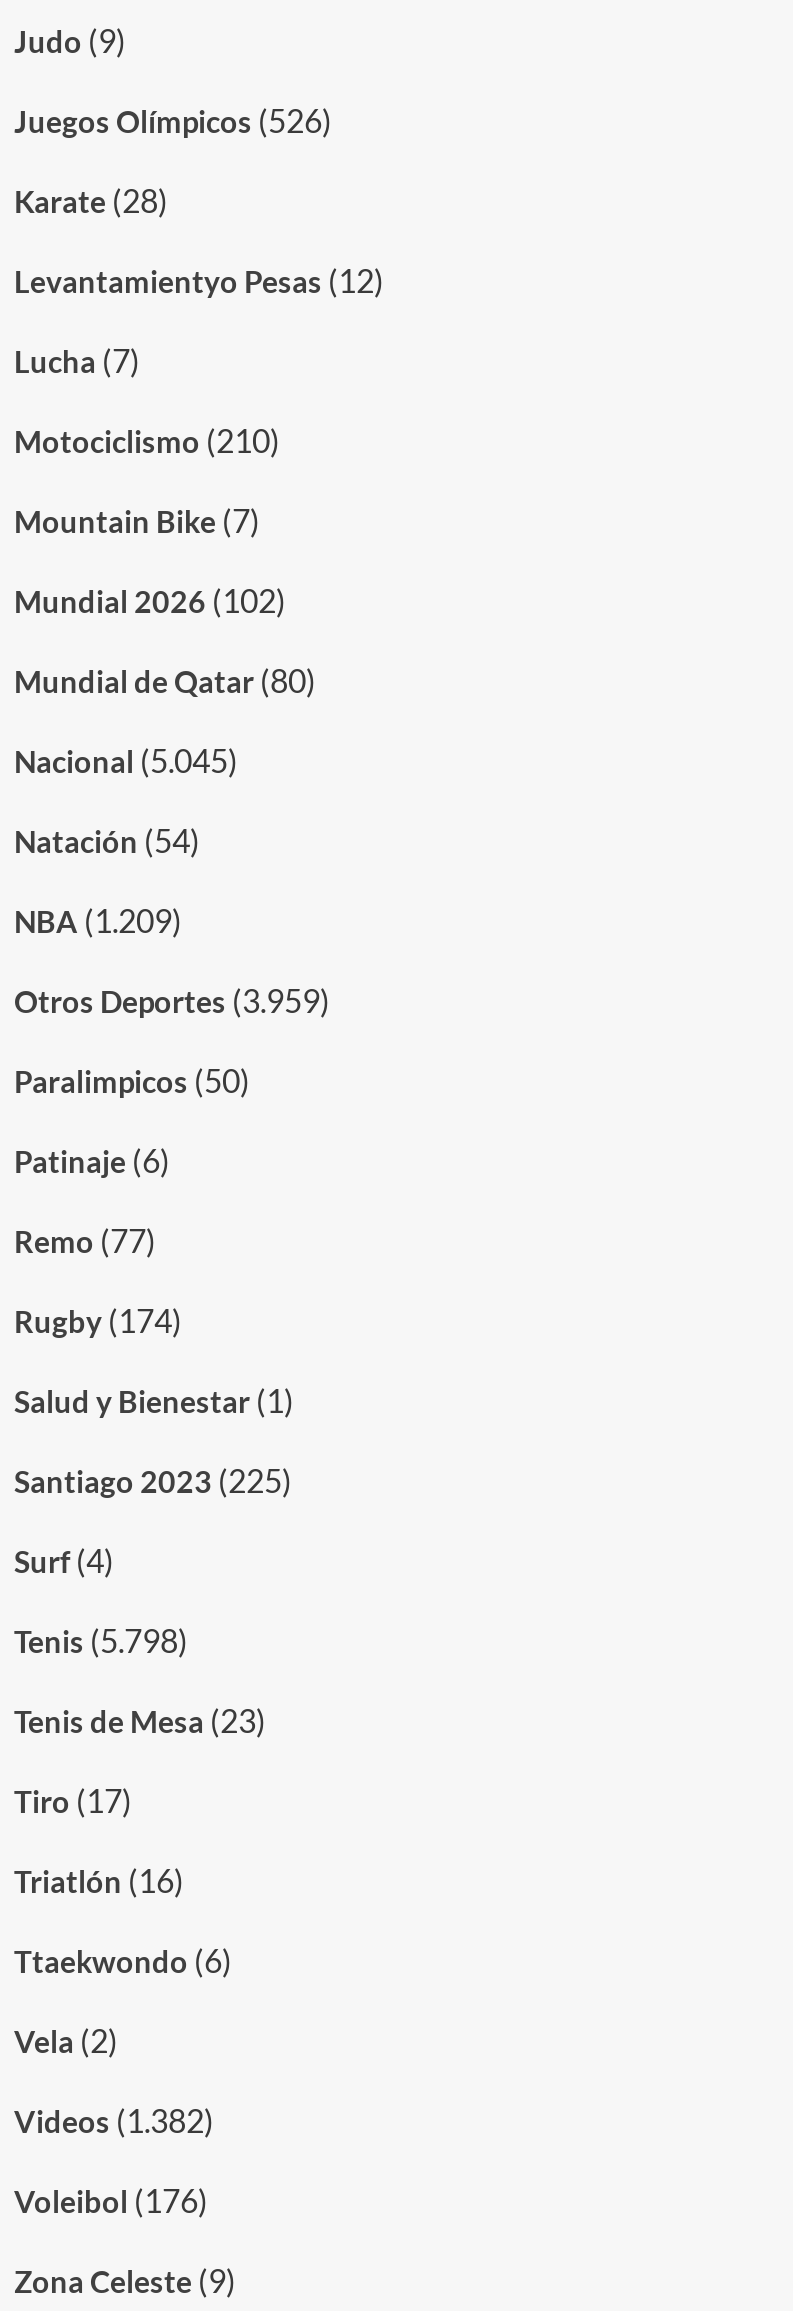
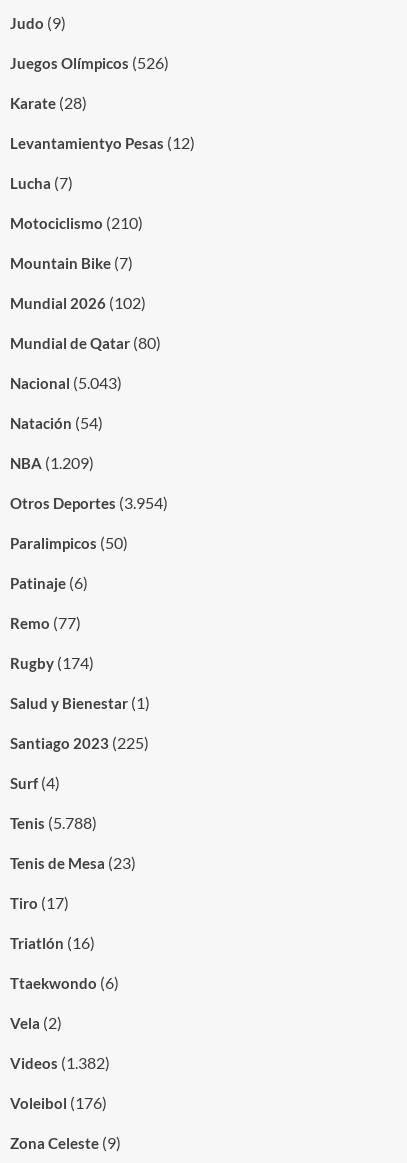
[14,742,238,780] Nacional (5.045) -> [9,373,121,392] Nacional (5.043)
[14,982,330,1020] Otros Deportes (3.959) -> [9,493,167,512] Otros Deportes (3.954)
[14,1622,188,1660] Tenis (5.798) -> [9,813,96,832] Tenis (5.788)

